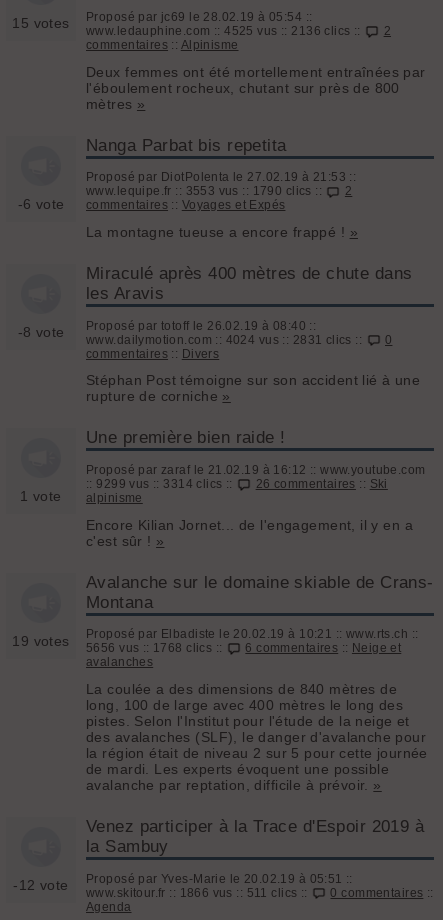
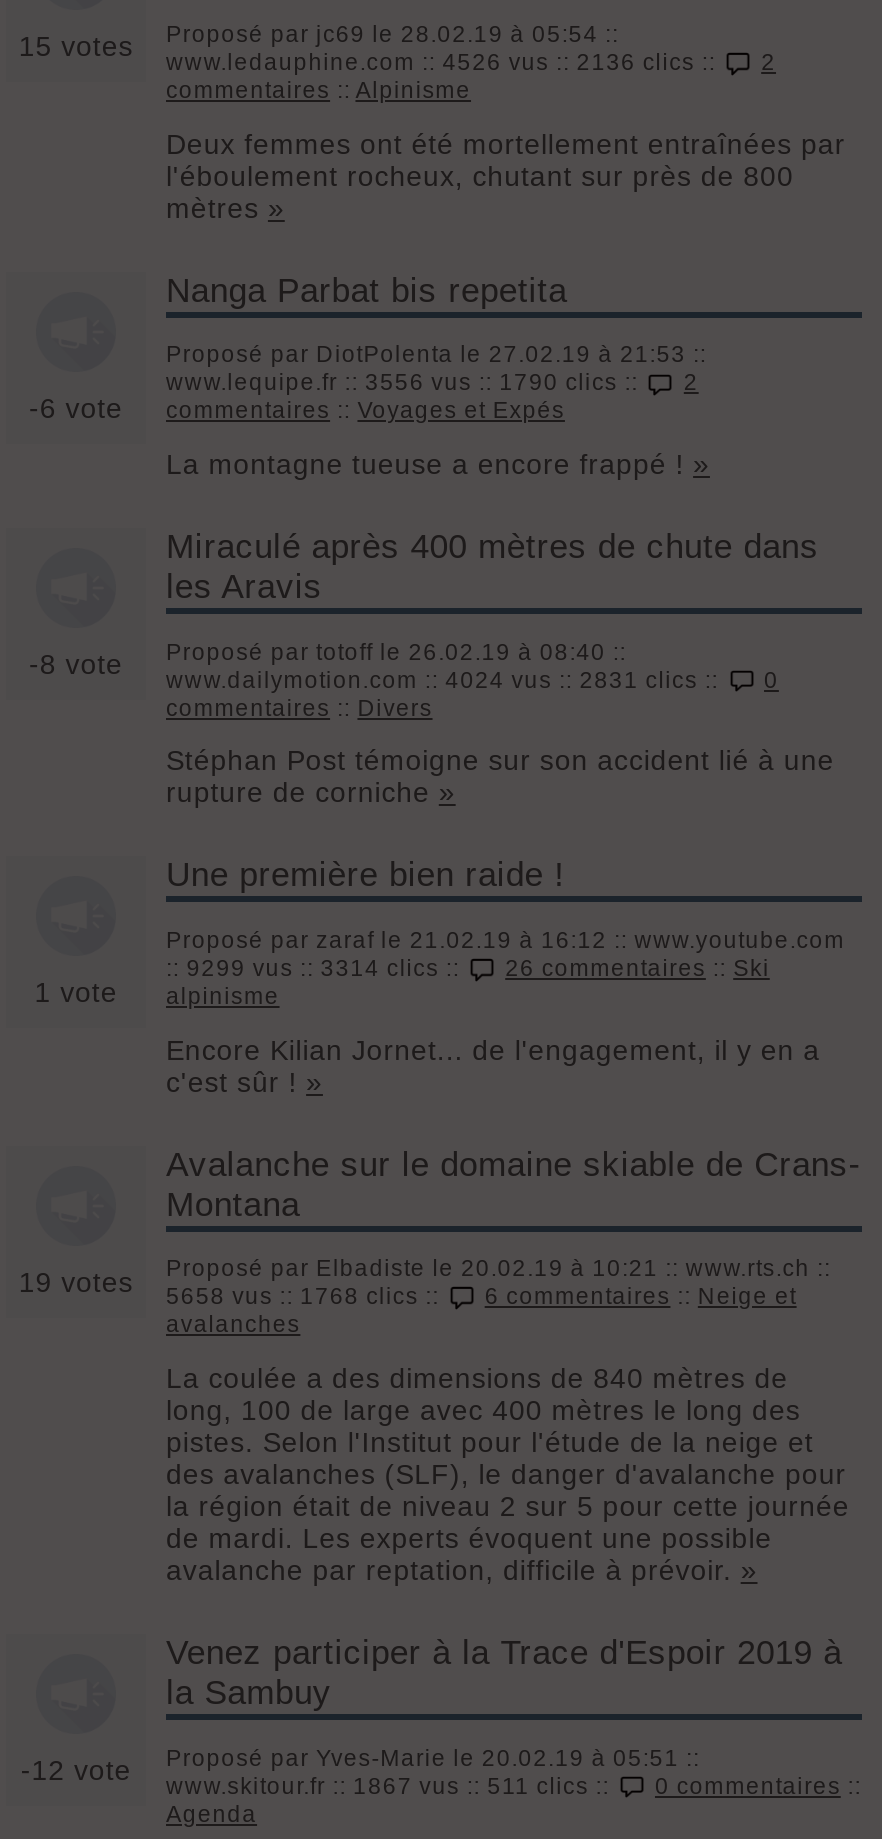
[86,24,364,37] www.ledauphine.com :: 4525 vus :: 2136 clics :: -> [166,48,722,74] www.ledauphine.com :: 4526 vus :: 2136 clics ::
[86,184,325,197] www.lequipe.fr :: 3553 vus :: 1790 clics :: -> [166,369,645,395] www.lequipe.fr :: 3556 vus :: 1790 clics ::
[12,627,418,654] 19 votes 5656 vus :: 1768 clics :: Proposé par Elbadiste le 20.02.19 à 10:21 :: www.rts.ch :: 6 commentaires:: Neige et -> [19,1254,831,1308] 19 votes 5658 vus :: 1768 clics :: Proposé par Elbadiste le 20.02.19 à 10:21 :: www.rts.ch :: 6 commentaires:: Neige et
[86,886,311,899] www.skitour.fr :: 1866 vus :: 511 clics :: -> [166,1771,616,1797] www.skitour.fr :: 1867 vus :: 511 clics ::

